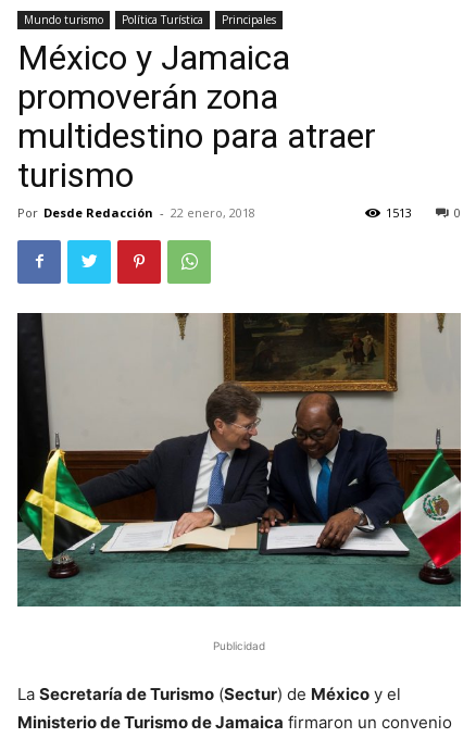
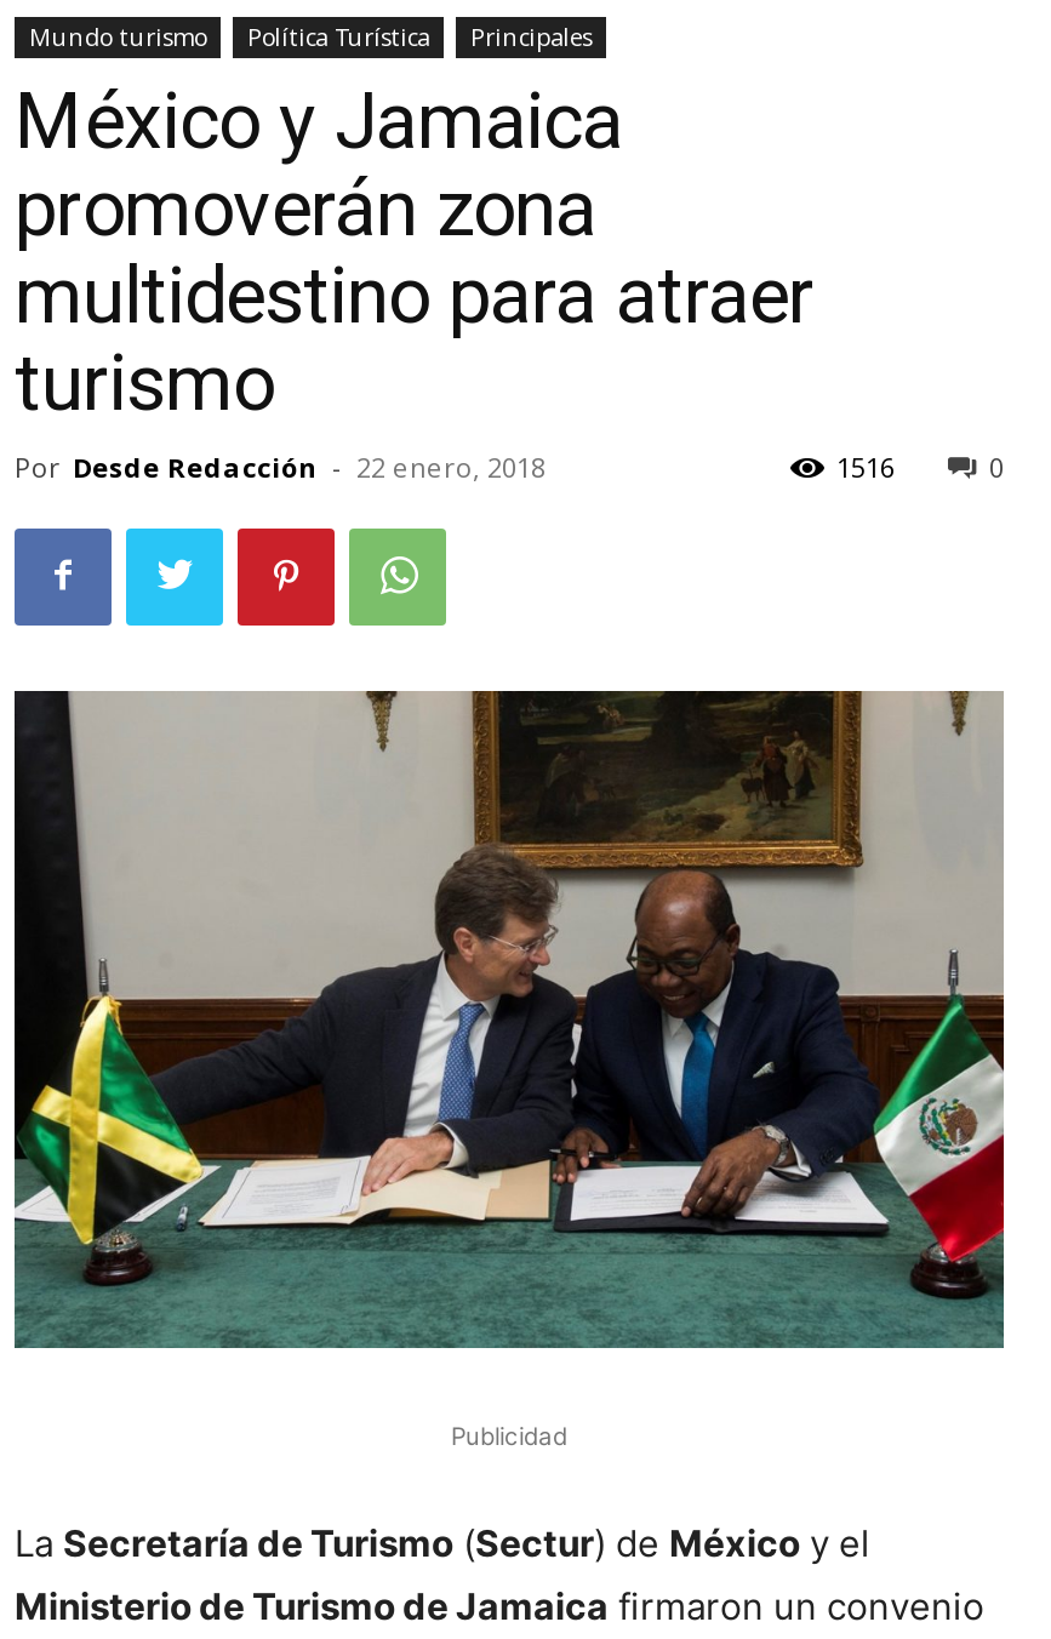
[386,204,412,220] 1513 -> [836,448,895,484] 1516

